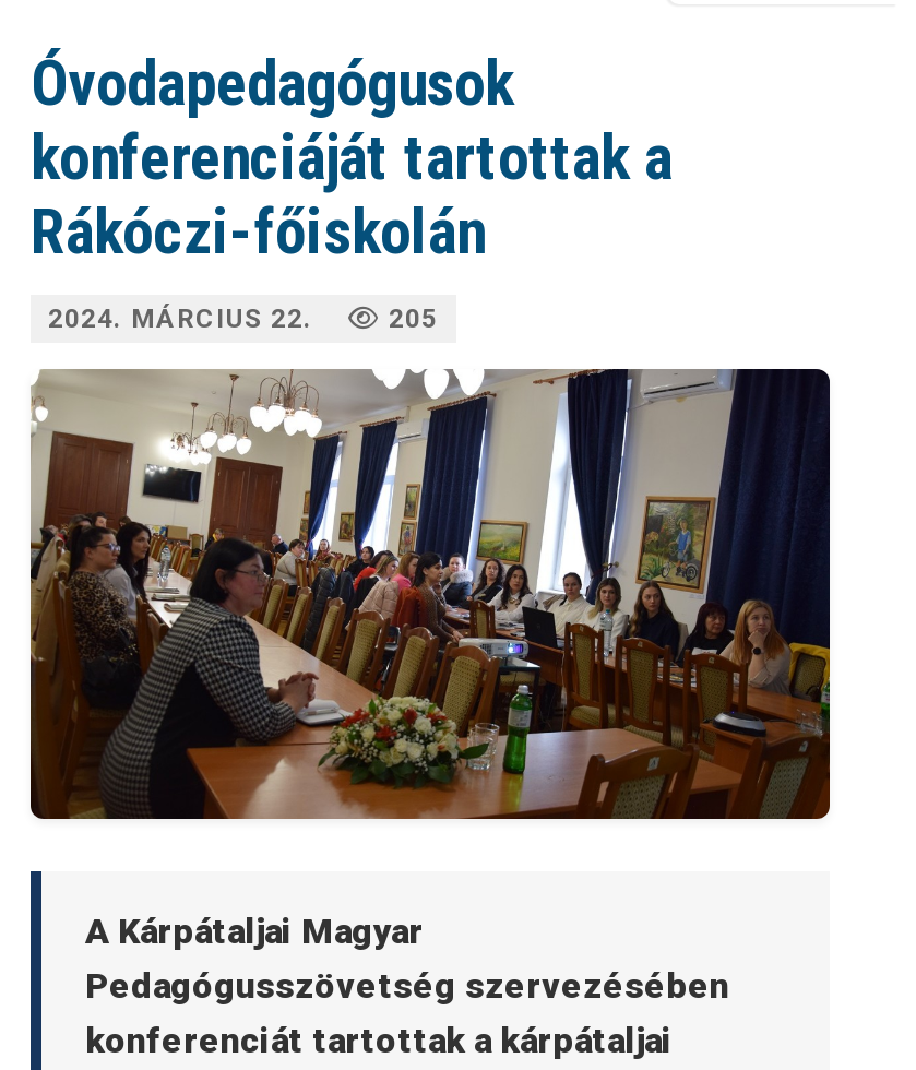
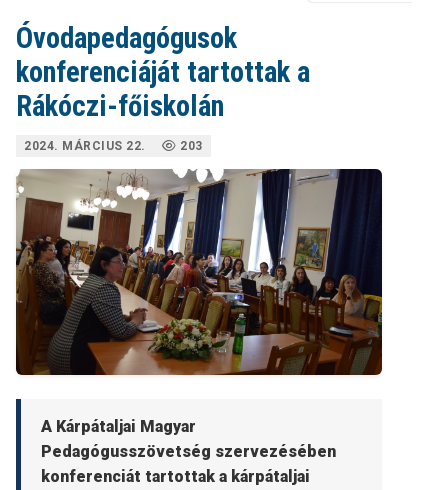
[389,302,438,333] 205 -> [180,138,202,152] 203

